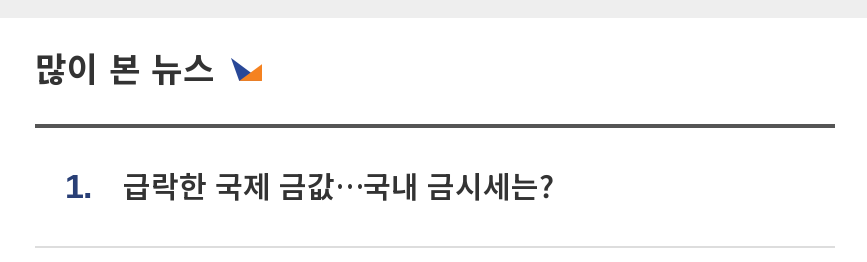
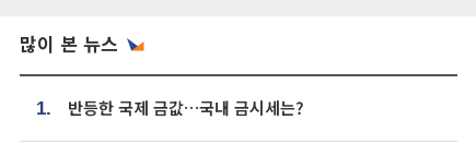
[123,163,555,205] 급락한 국제 금값…국내 금시세는? -> [68,96,304,119] 반등한 국제 금값…국내 금시세는?

